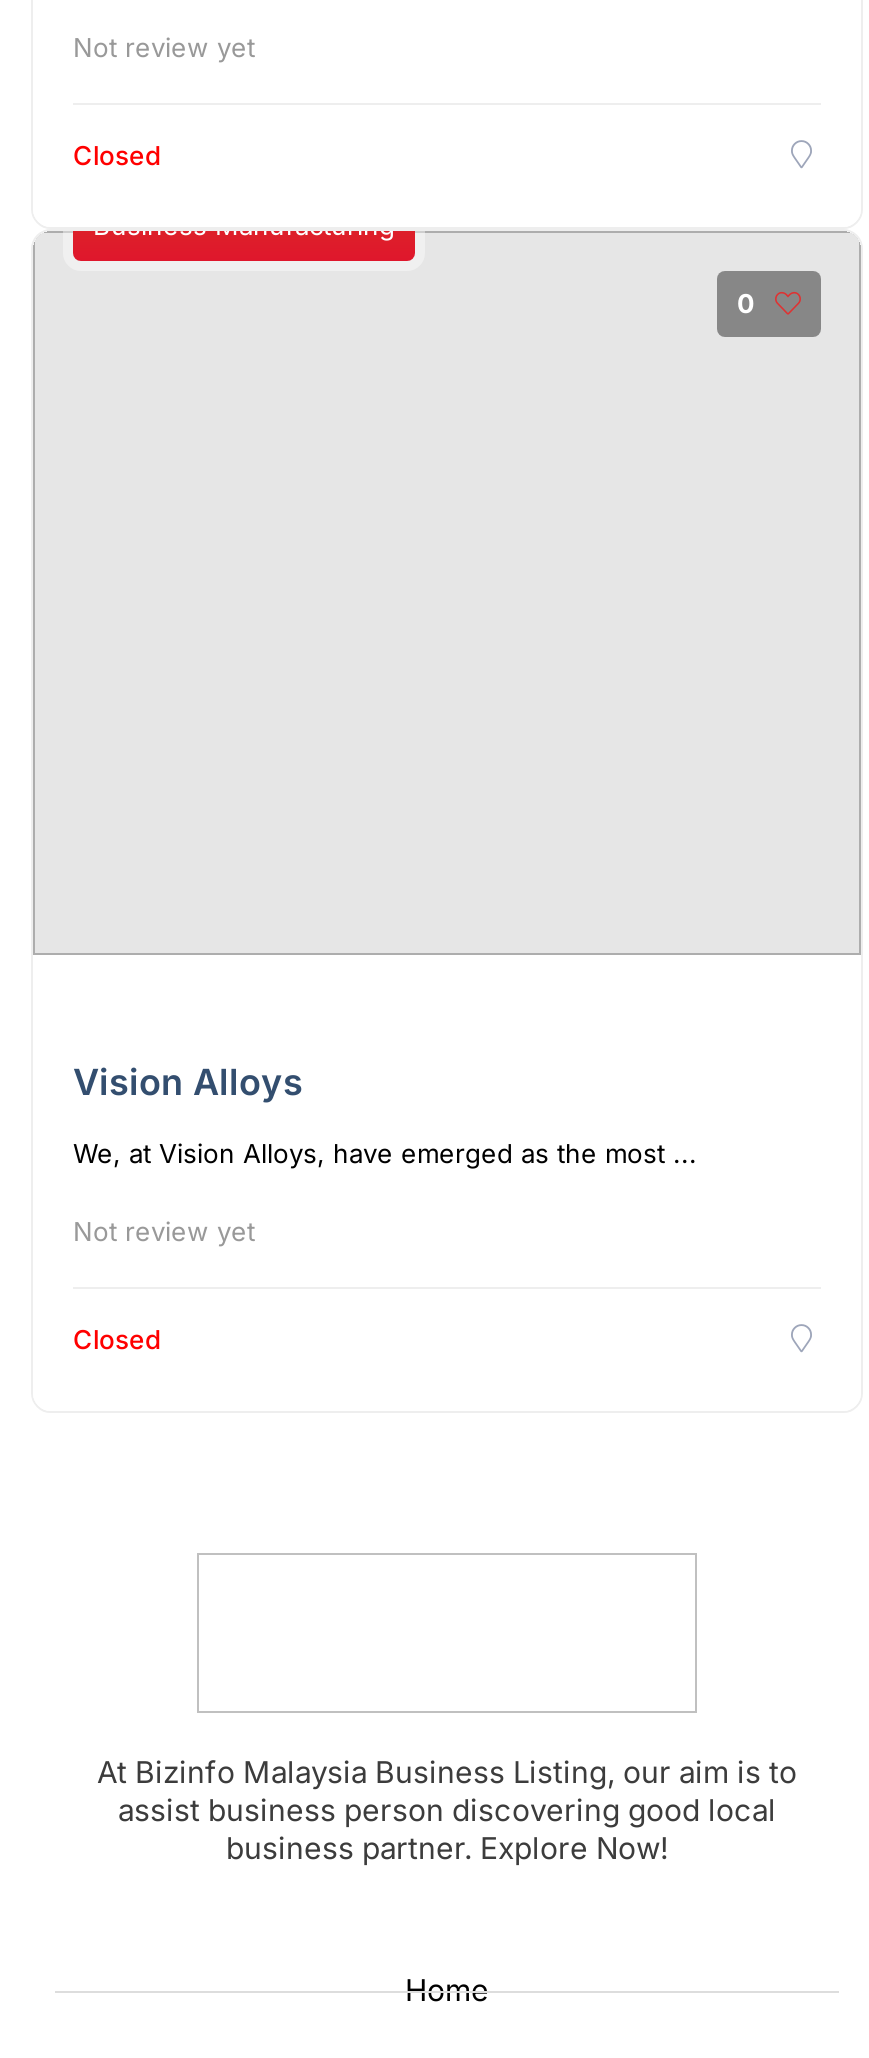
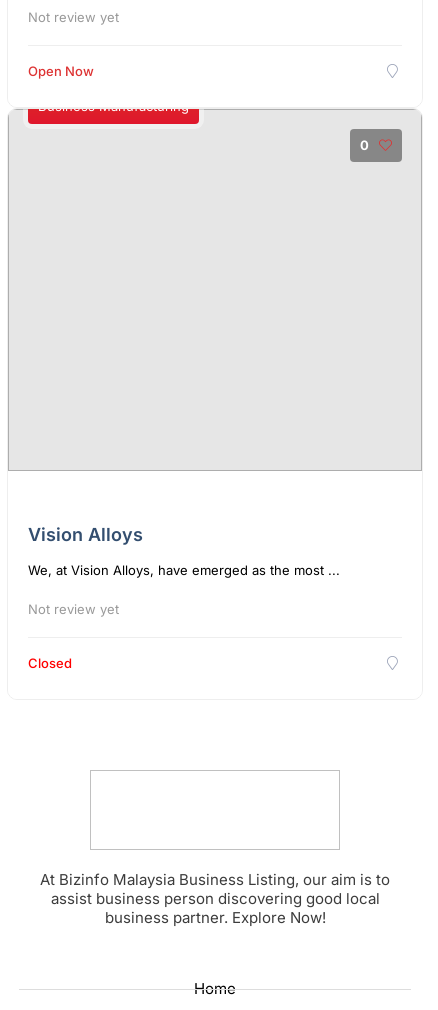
[73,139,161,171] Closed -> [28,63,94,79] Open Now

